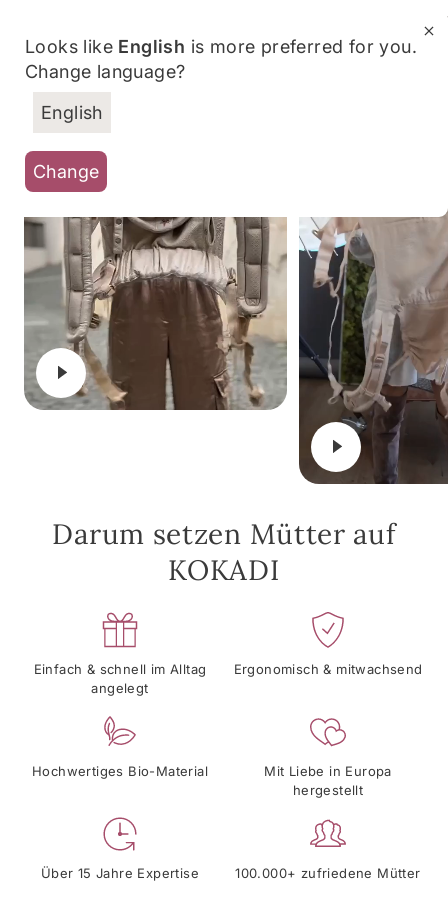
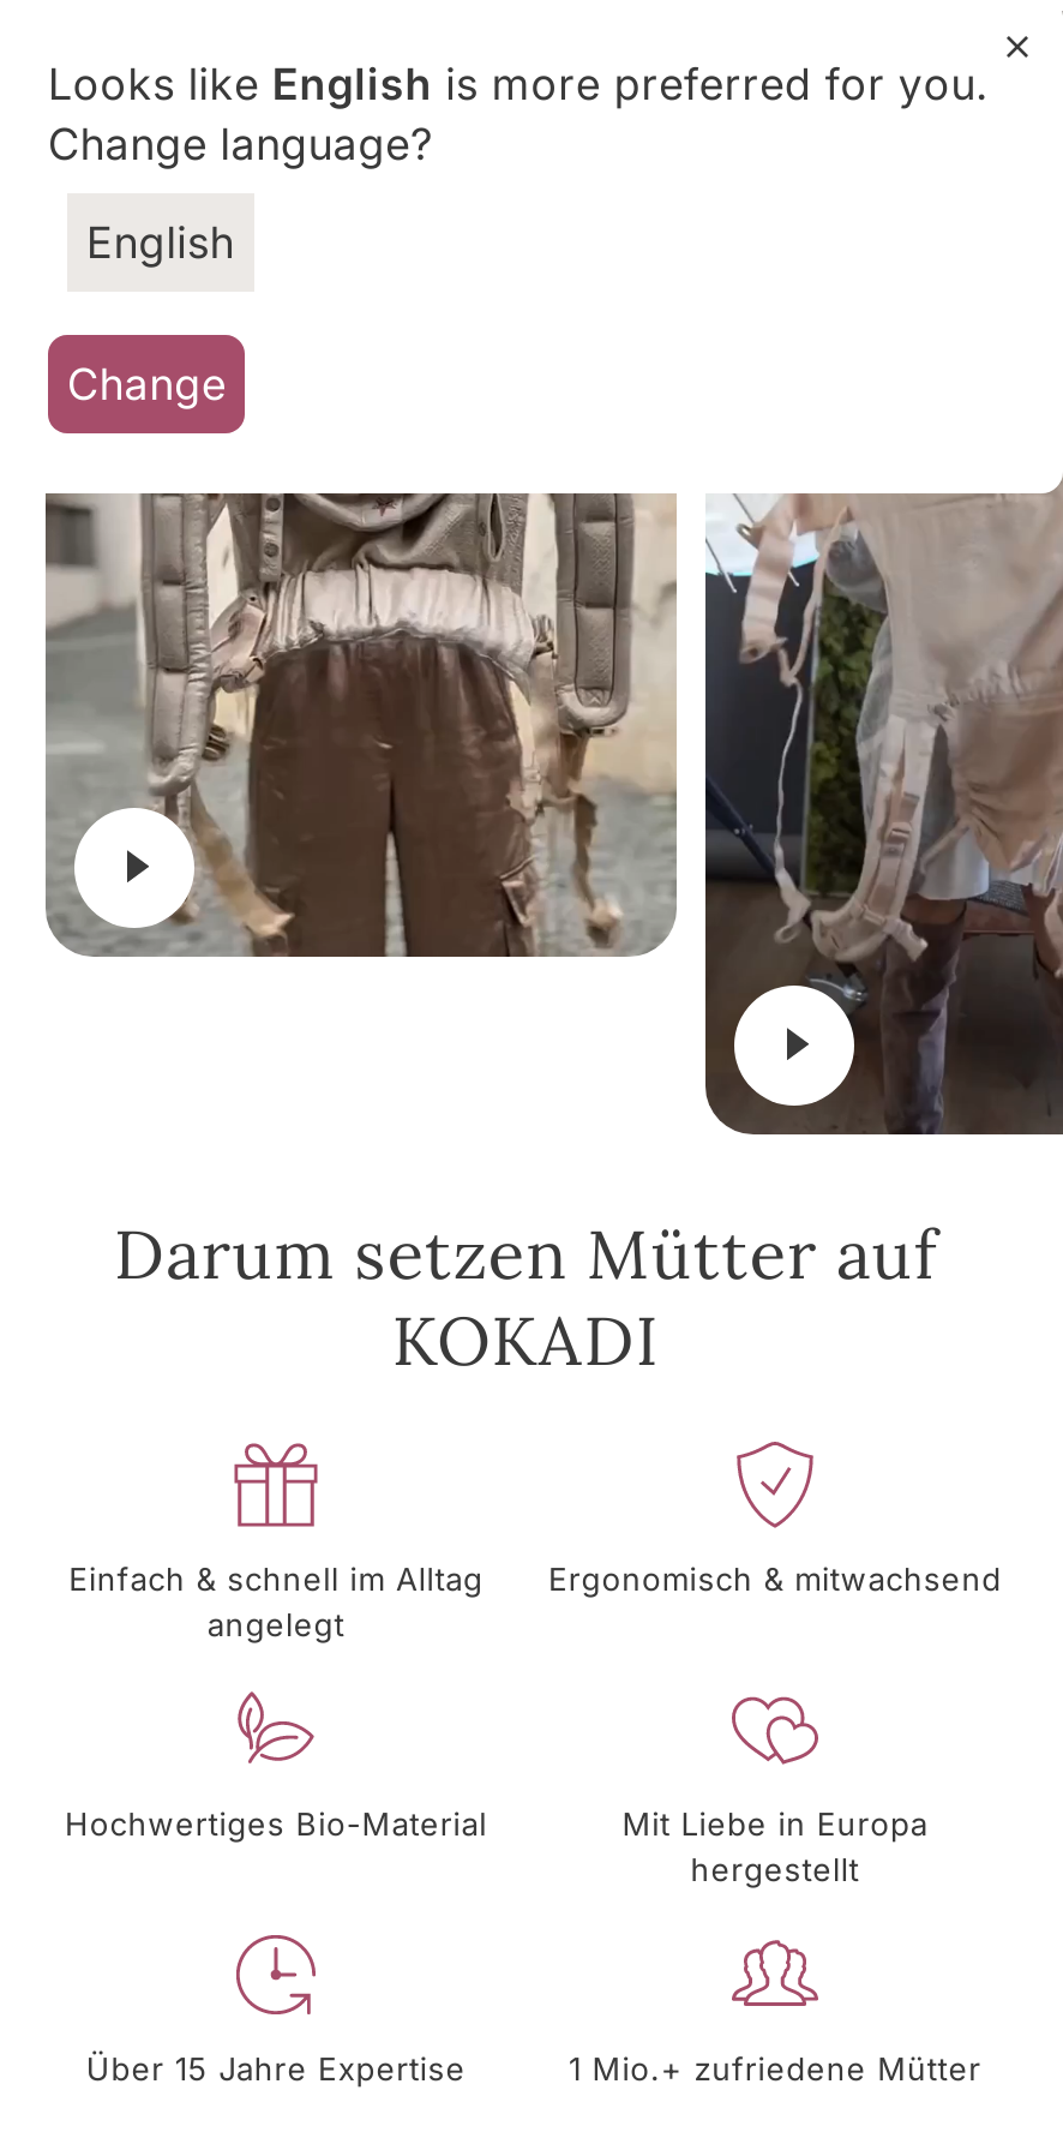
[235,865,421,881] 100.000+ zufriedene Mütter -> [569,2049,981,2087] 1 Mio.+ zufriedene Mütter

